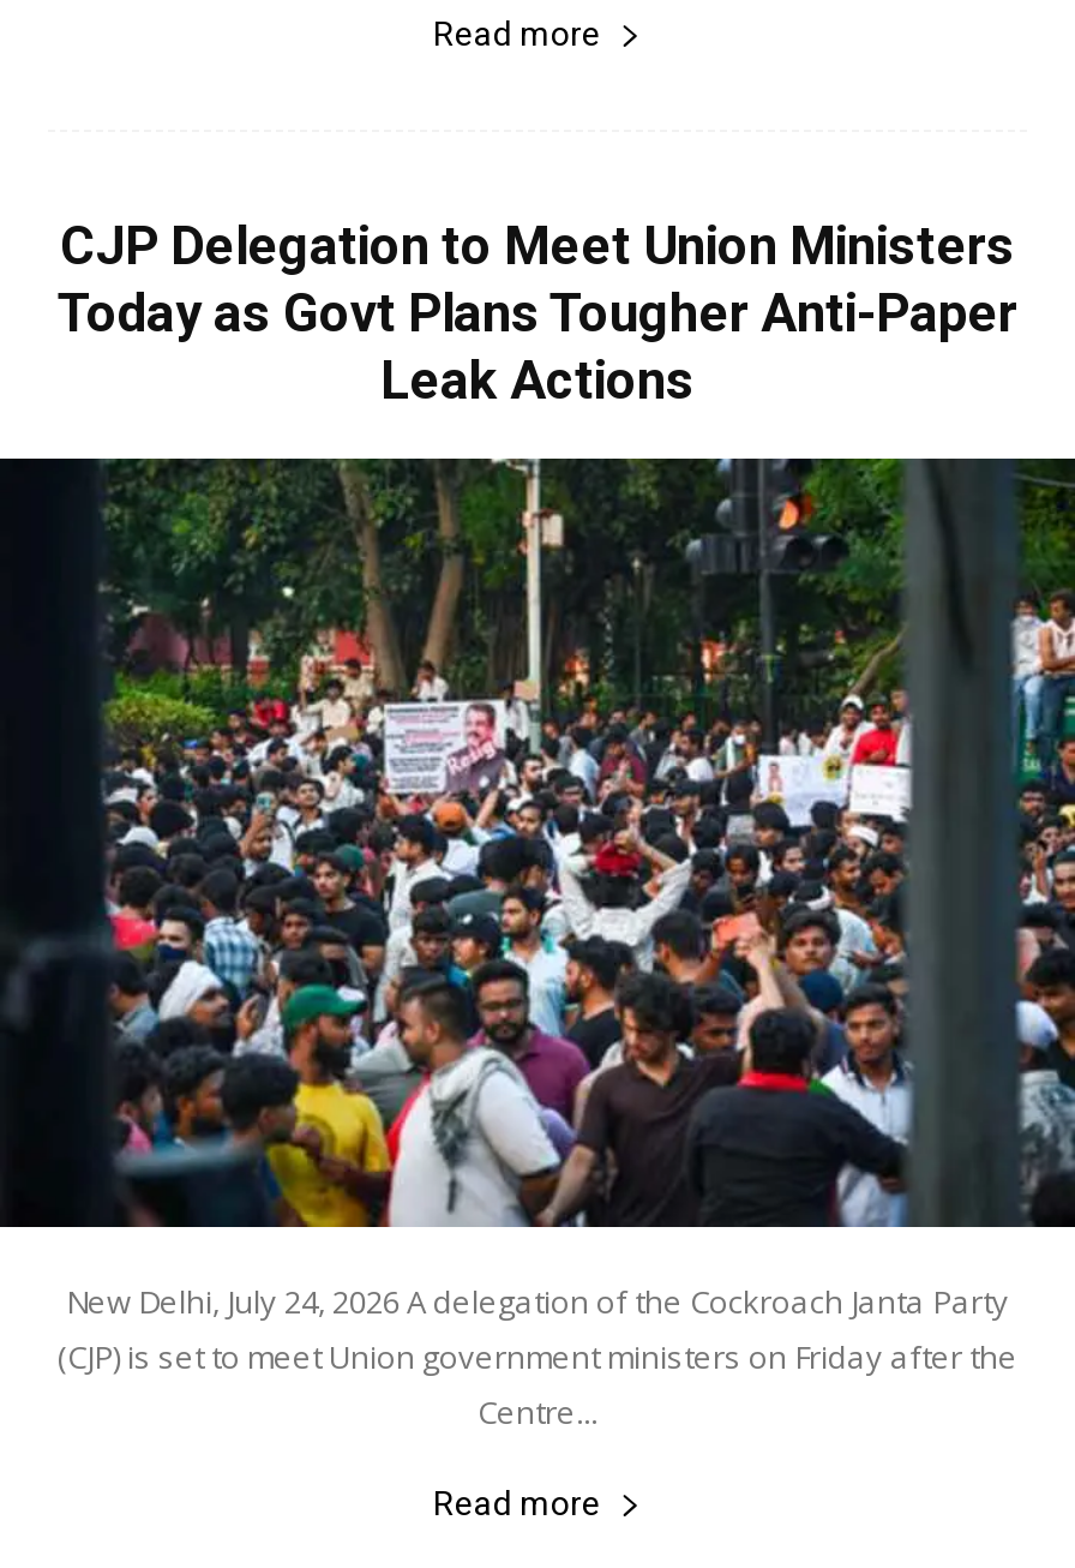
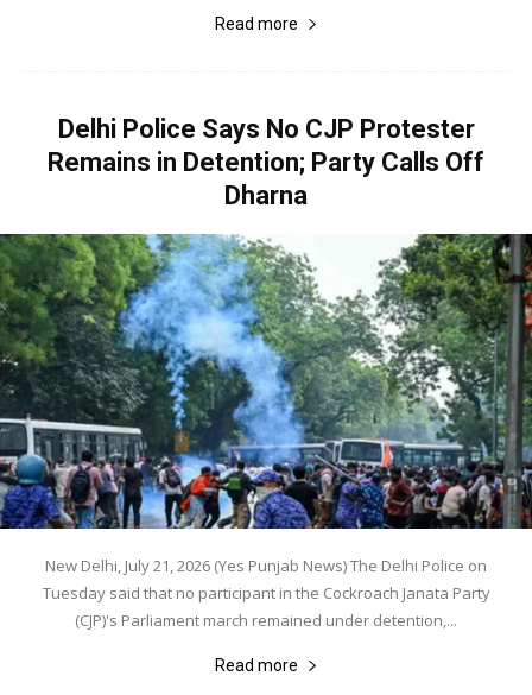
[58,217,1017,412] CJP Delegation to Meet Union Ministers | Today as Govt Plans Tougher Anti-Paper | Leak Actions -> [47,114,484,210] Delhi Police Says No CJP Protester | Remains in Detention; Party Calls Off | Dharna
[7,457,1068,1434] [image] | New Delhi, July 24, 2026 A delegation of the Cockroach Janta Party | (CJP) is set to meet Union government ministers on Friday after the | Centre... -> [4,233,528,630] [image] | New Delhi, July 21, 2026 (Yes Punjab News) The Delhi Police on | Tuesday said that no participant in the Cockroach Janata Party | (CJP)'s Parliament march remained under detention,...

